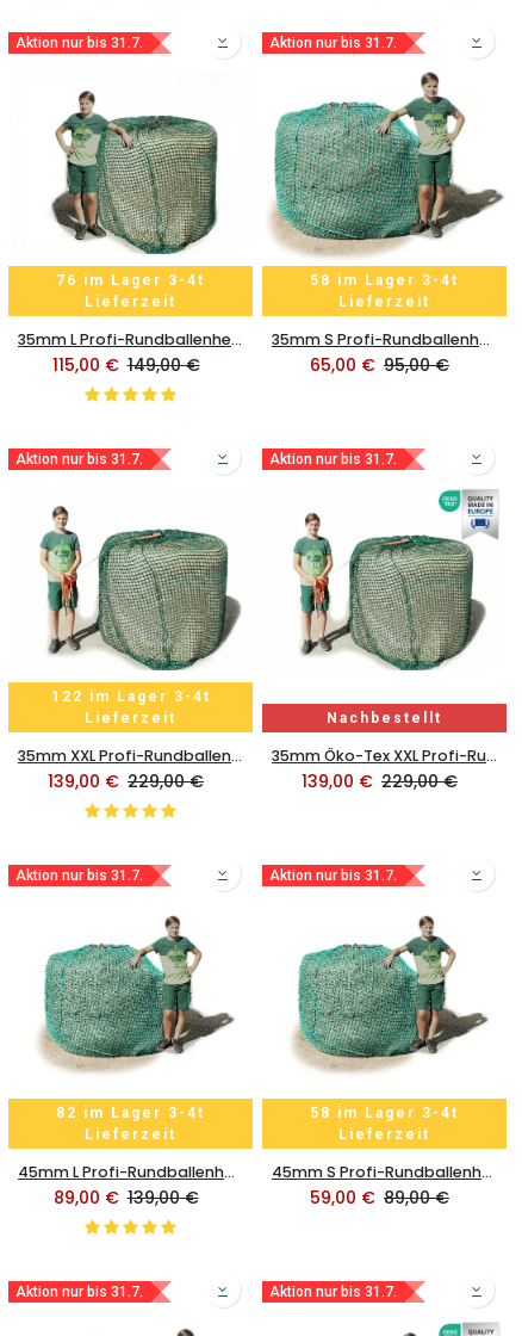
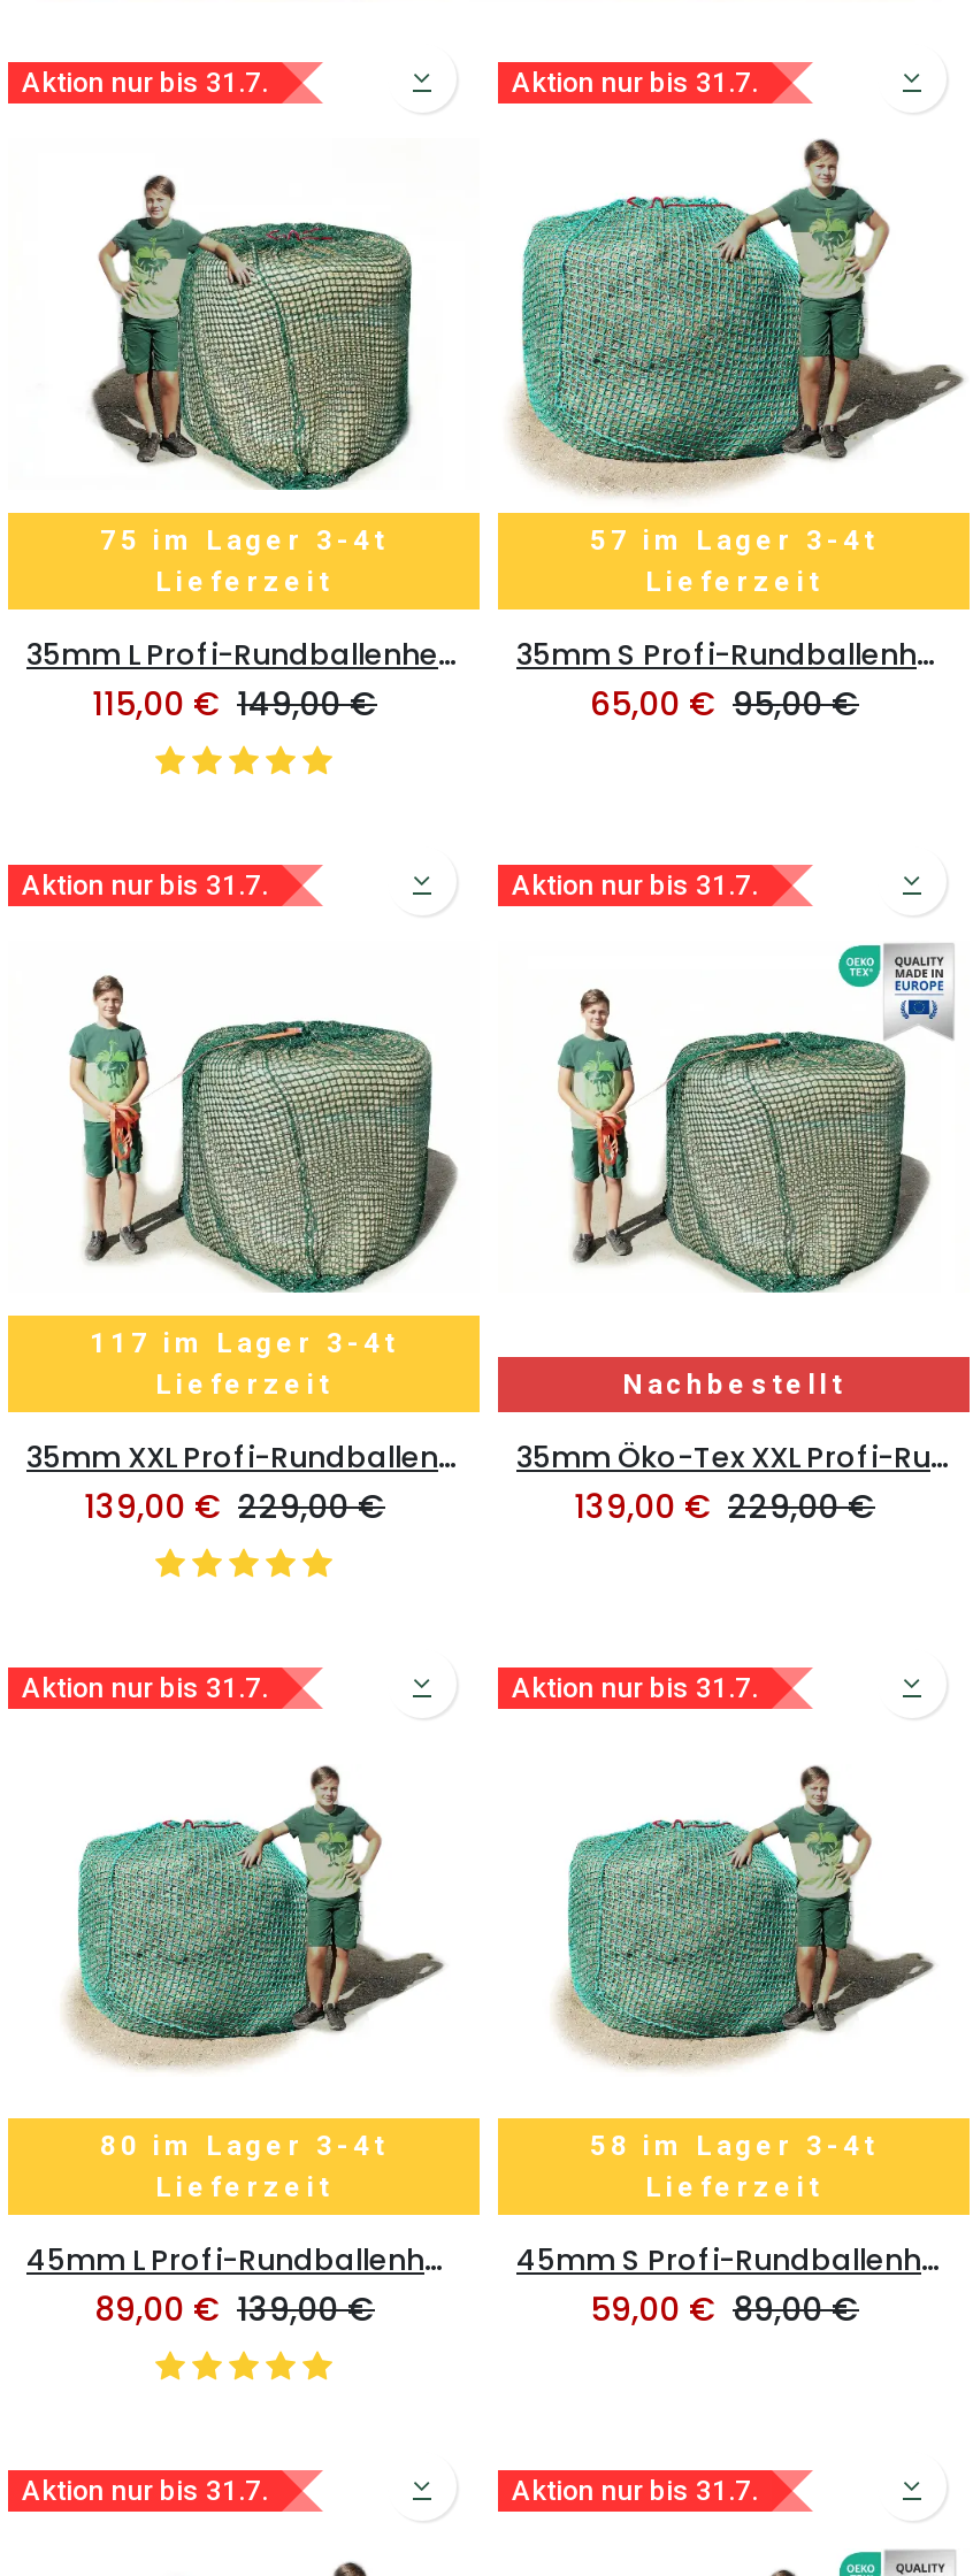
[56,272,205,288] 76 im Lager 3-4t -> [100,524,388,556] 75 im Lager 3-4t
[310,272,459,288] 58 im Lager 3-4t -> [590,524,878,556] 57 im Lager 3-4t
[51,688,210,705] 122 im Lager 3-4t -> [90,1327,398,1359] 117 im Lager 3-4t
[56,1105,205,1122] 82 im Lager 3-4t -> [100,2130,388,2163] 80 im Lager 3-4t

